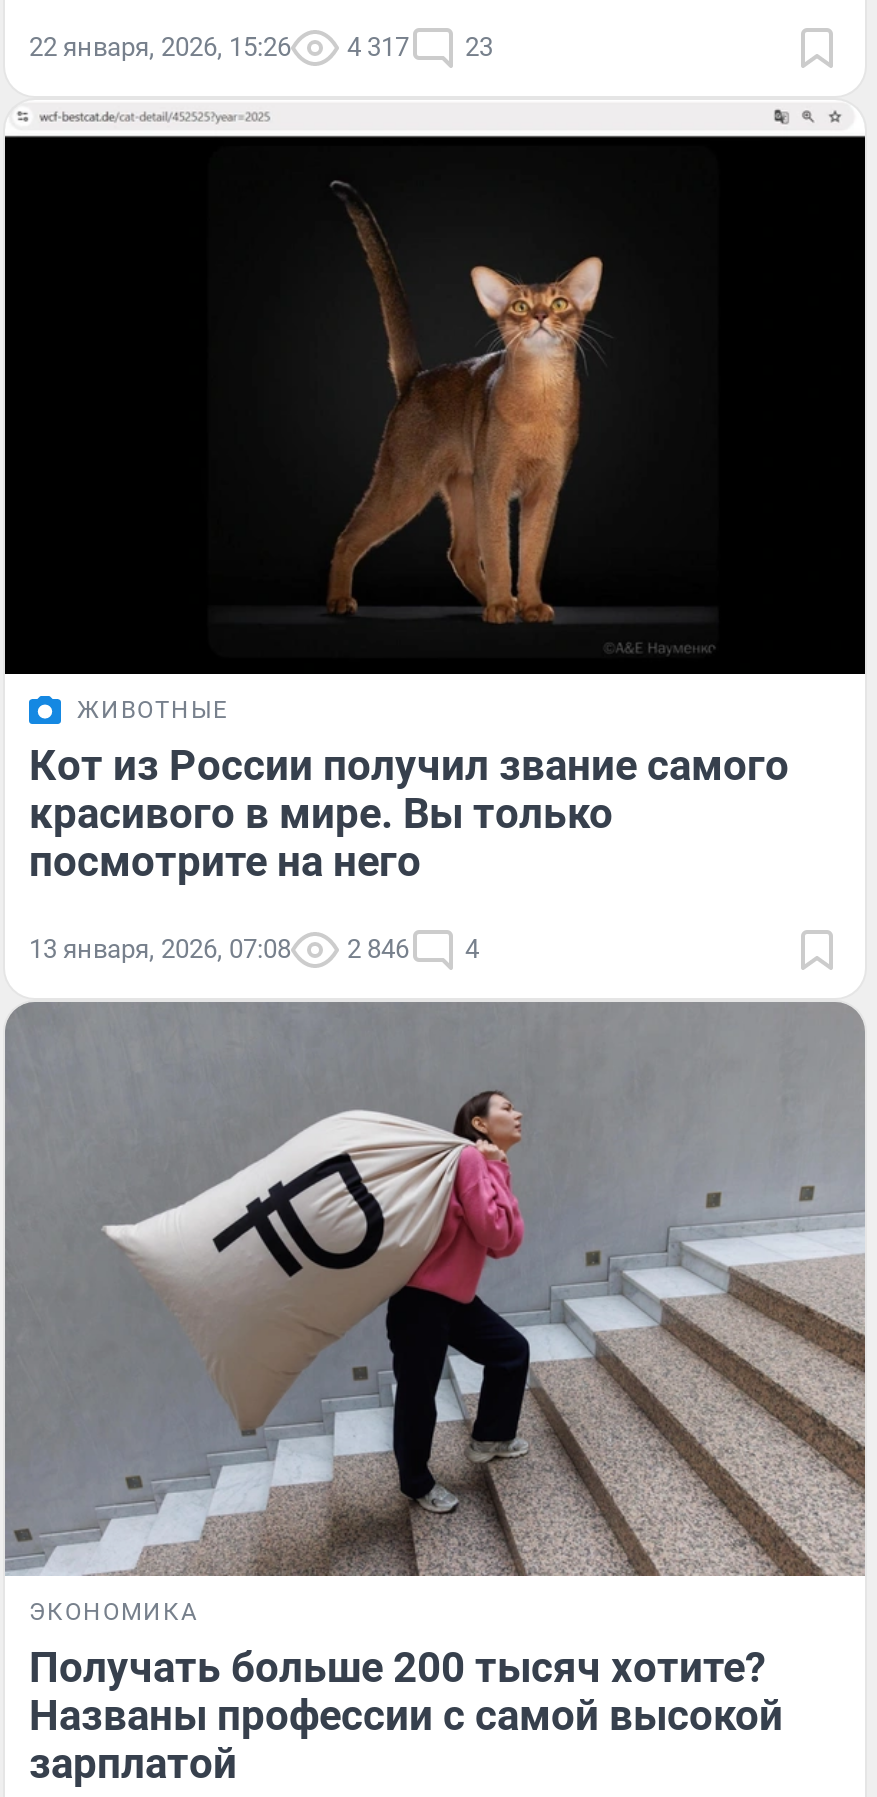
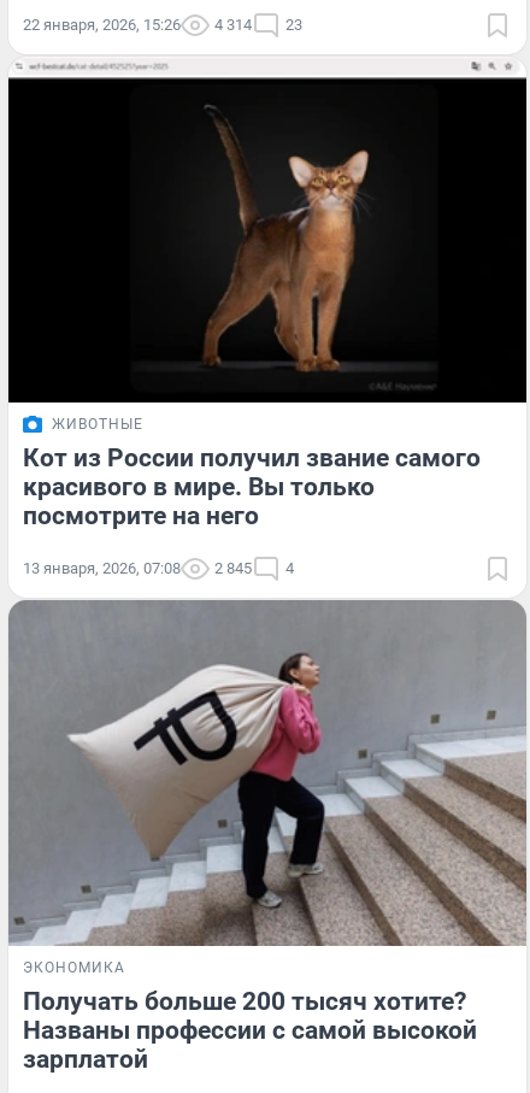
[29,32,493,62] 22 января, 2026, 15:26 4 317 23 -> [23,16,302,34] 22 января, 2026, 15:26 4 314 23
[29,934,479,964] 13 января, 2026, 07:08 2 846 4 -> [23,559,294,577] 13 января, 2026, 07:08 2 845 4

